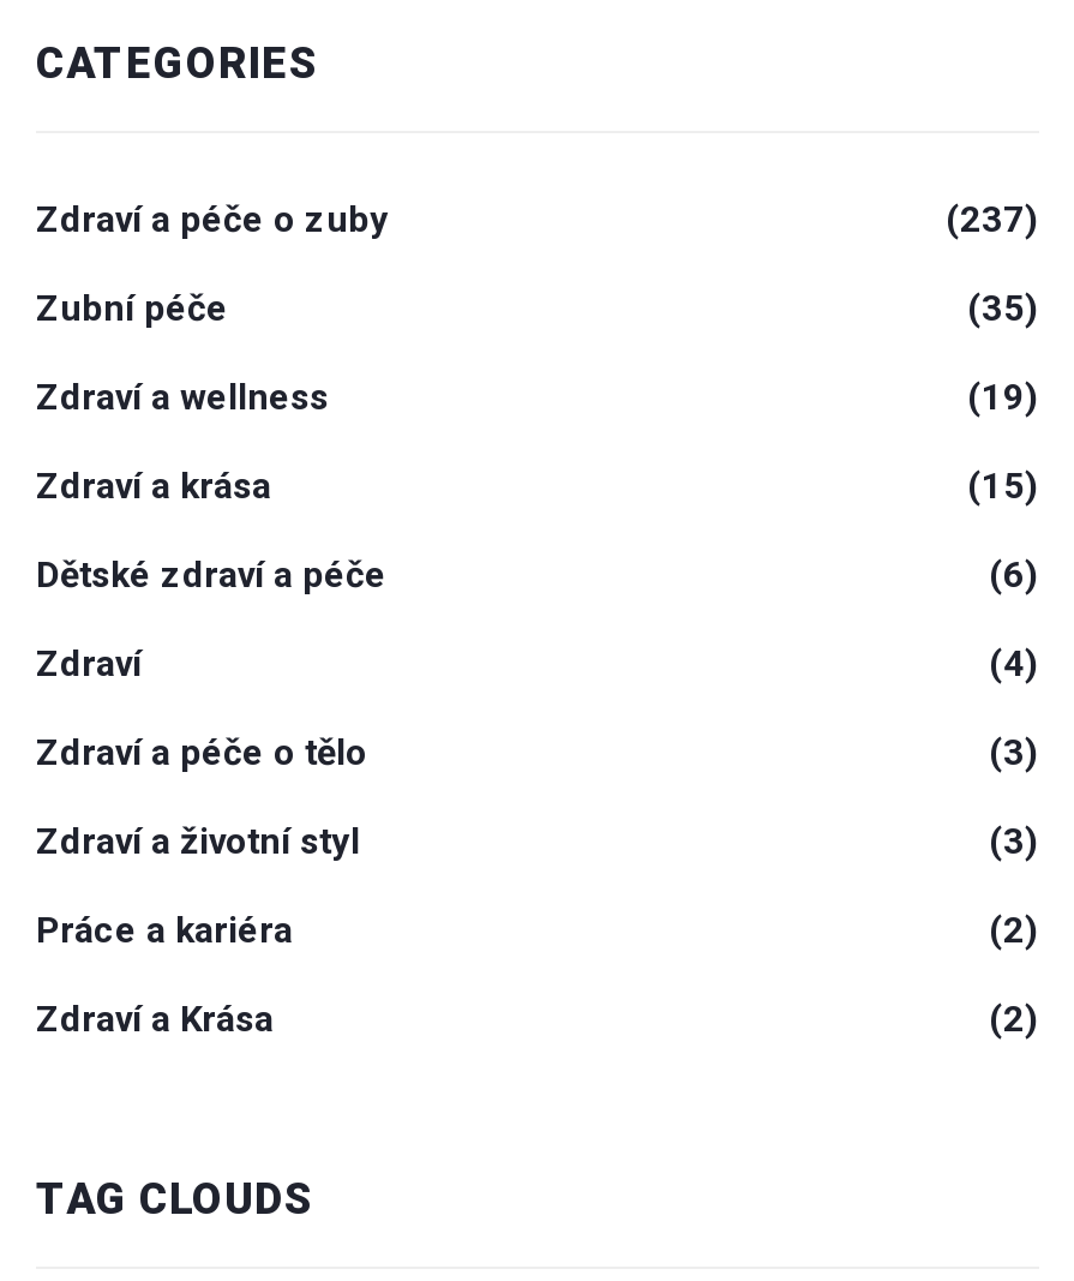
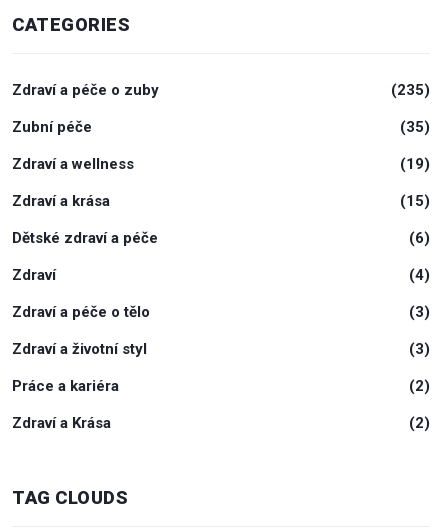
[946,198,1039,242] (237) -> [391,81,430,99] (235)

